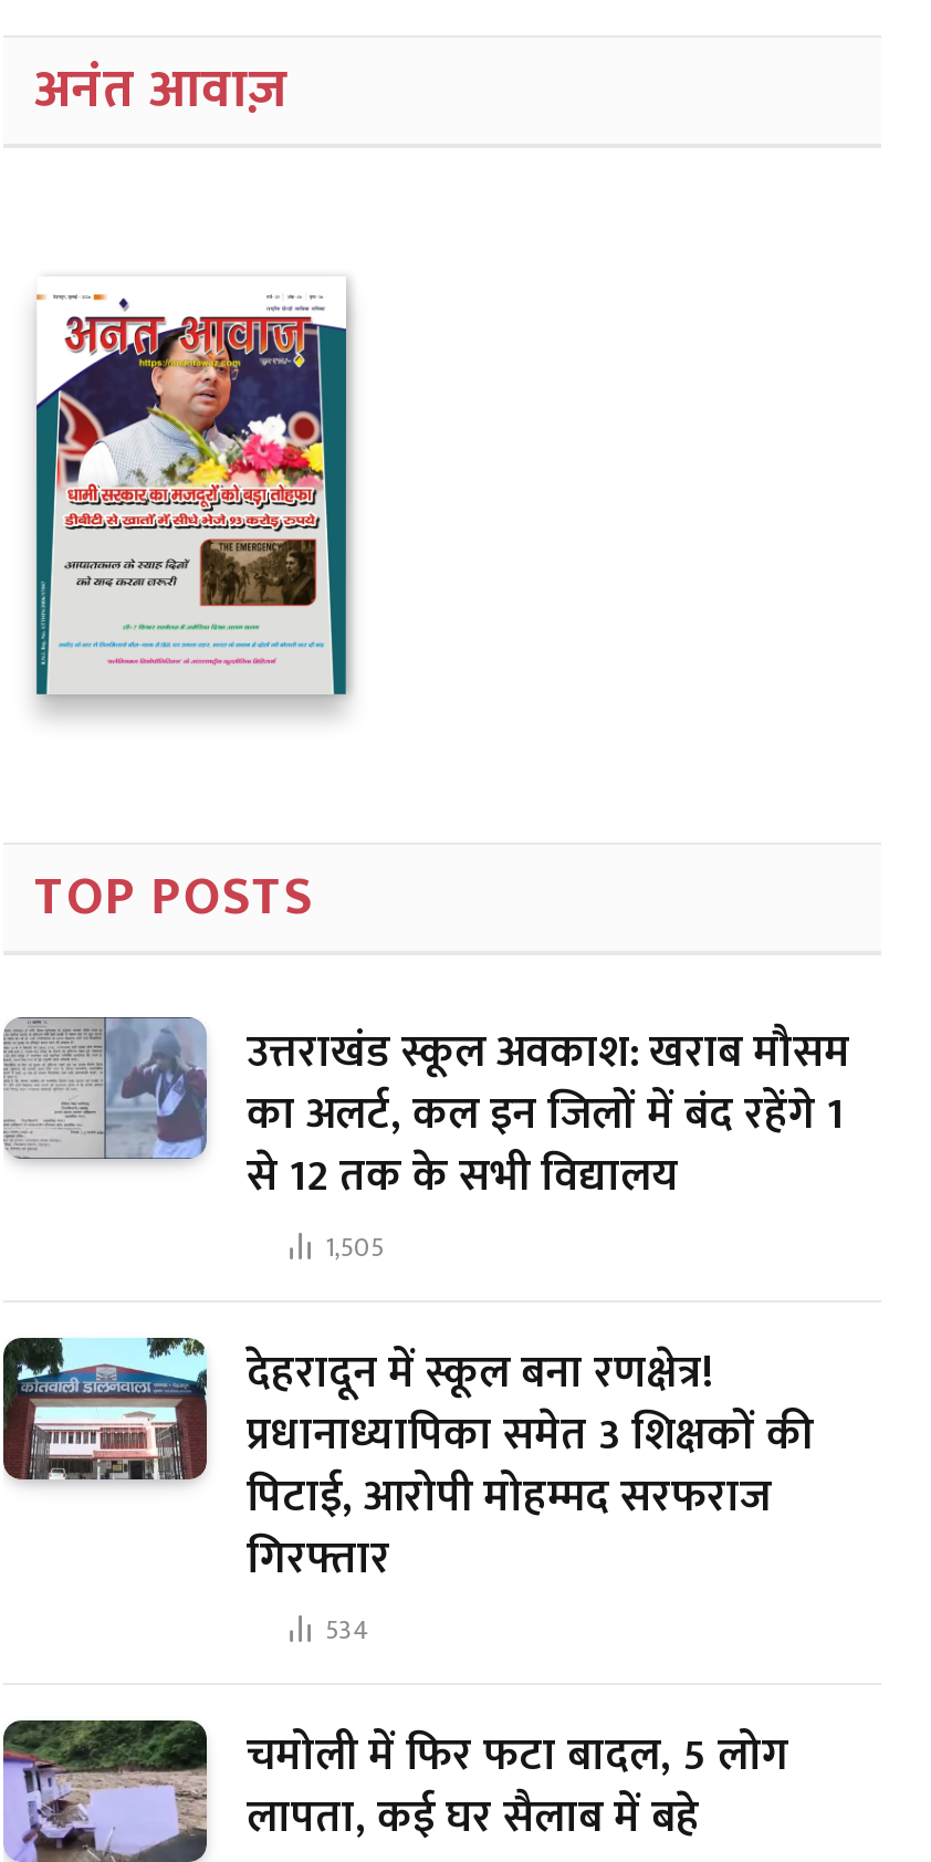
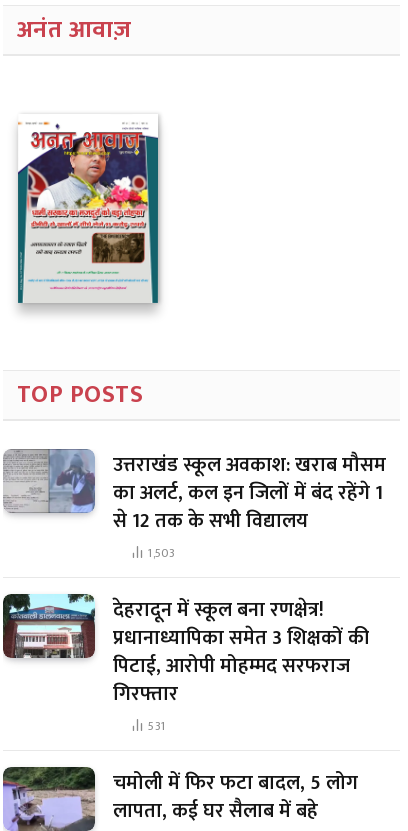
[325,1226,384,1270] 1,505 -> [148,543,175,563] 1,503
[325,1608,369,1652] 534 -> [148,716,165,736] 531

